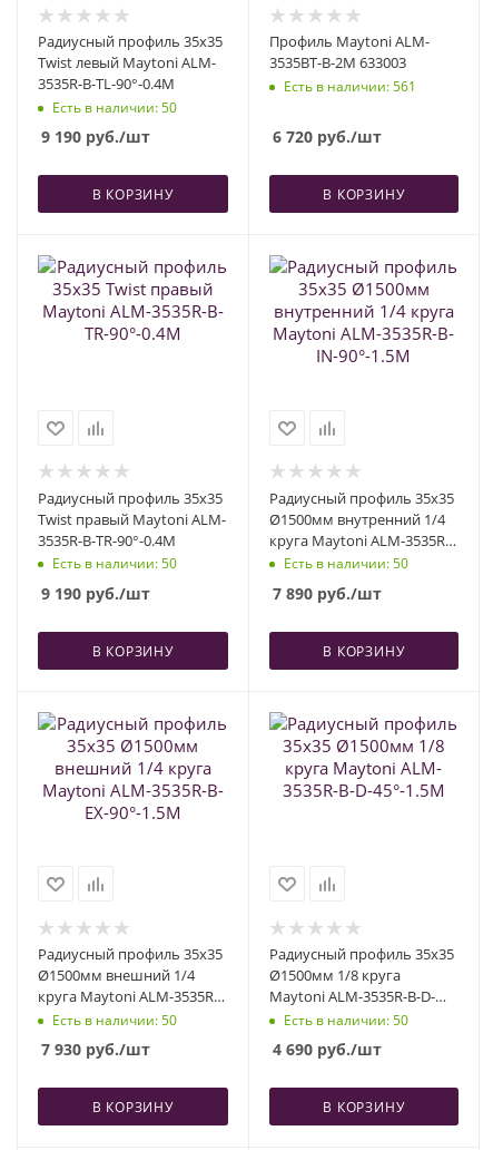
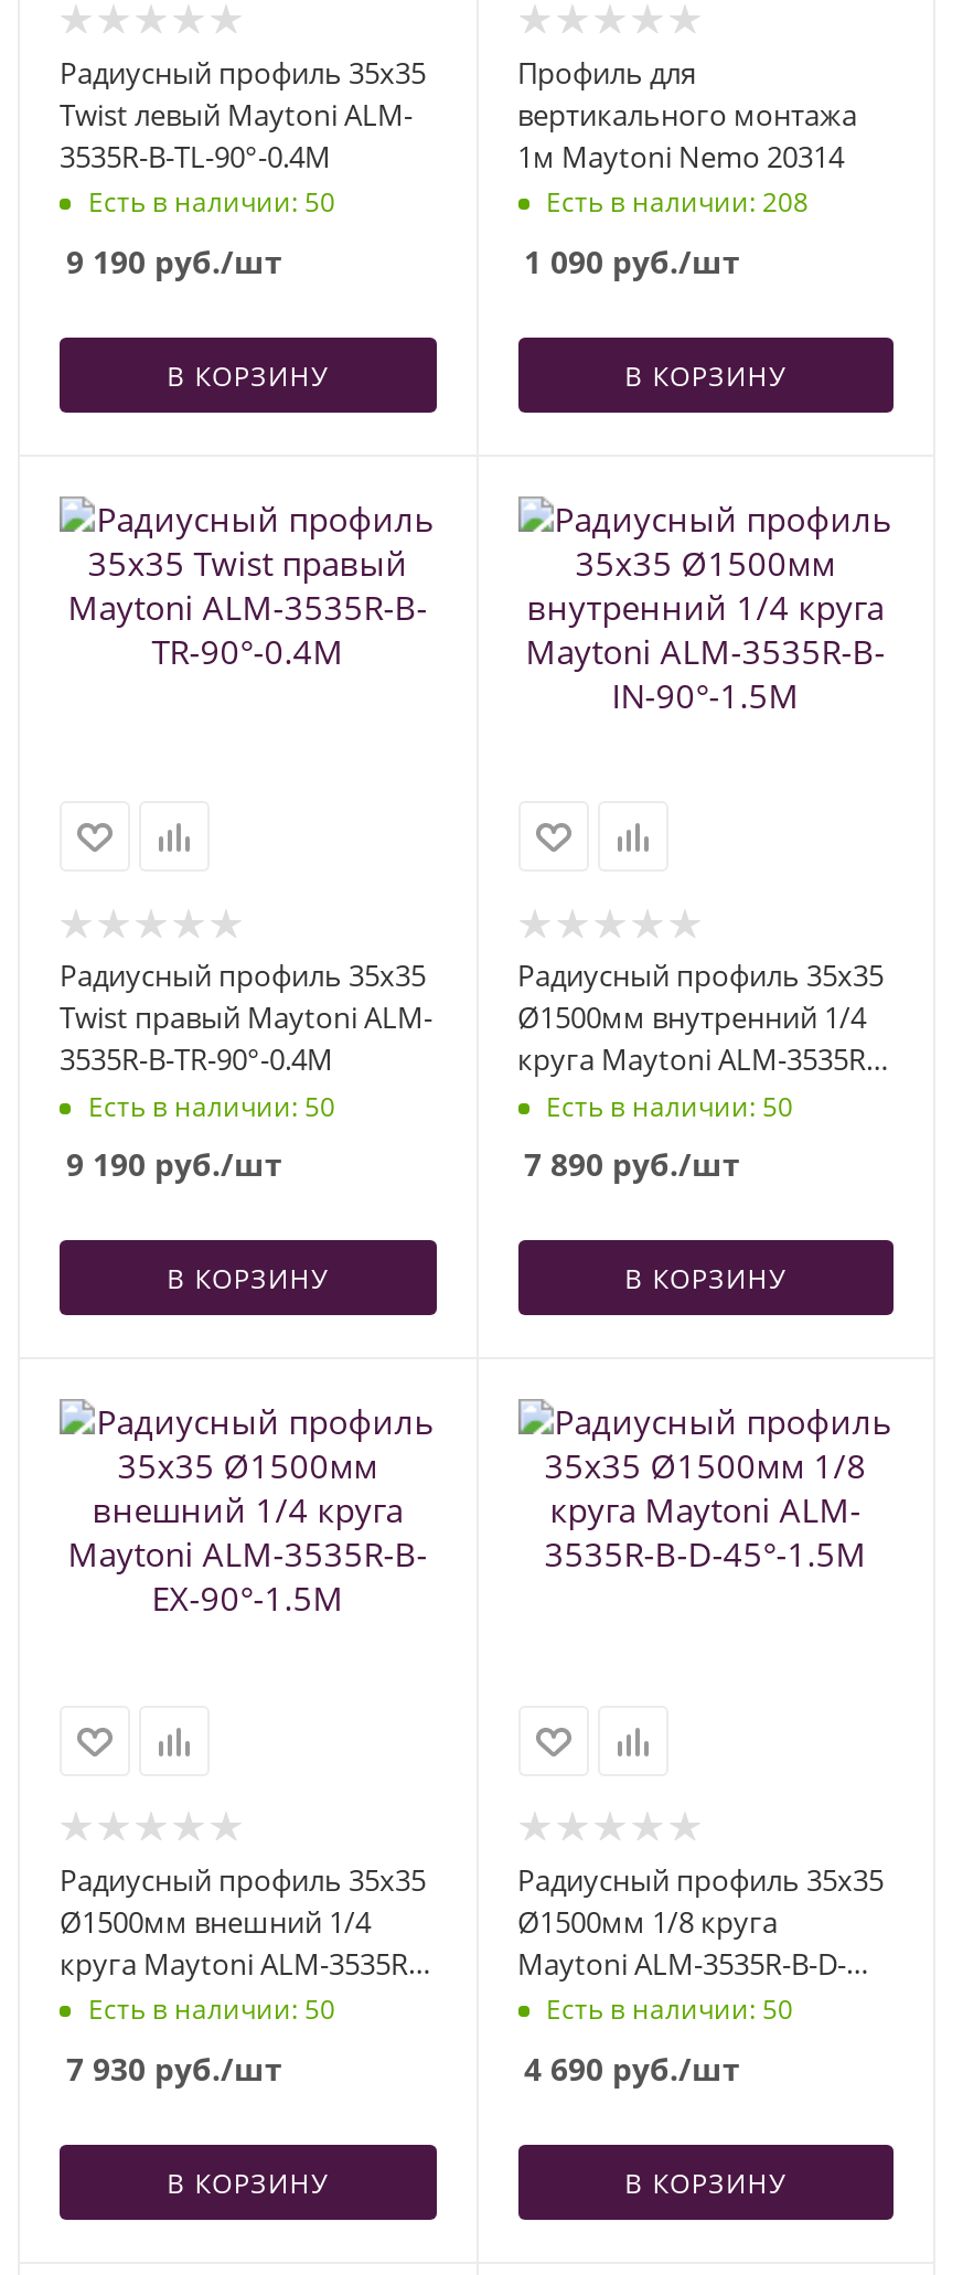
[269,31,429,147] Профиль Maytoni ALM- | 3535BT-B-2M 633003 | Есть в наличии: 561 | 6 720 руб./шт -> [517,52,857,281] Профиль для | вертикального монтажа | 1м Maytoni Nemo 20314 | Есть в наличии: 208 | 1 090 руб./шт

